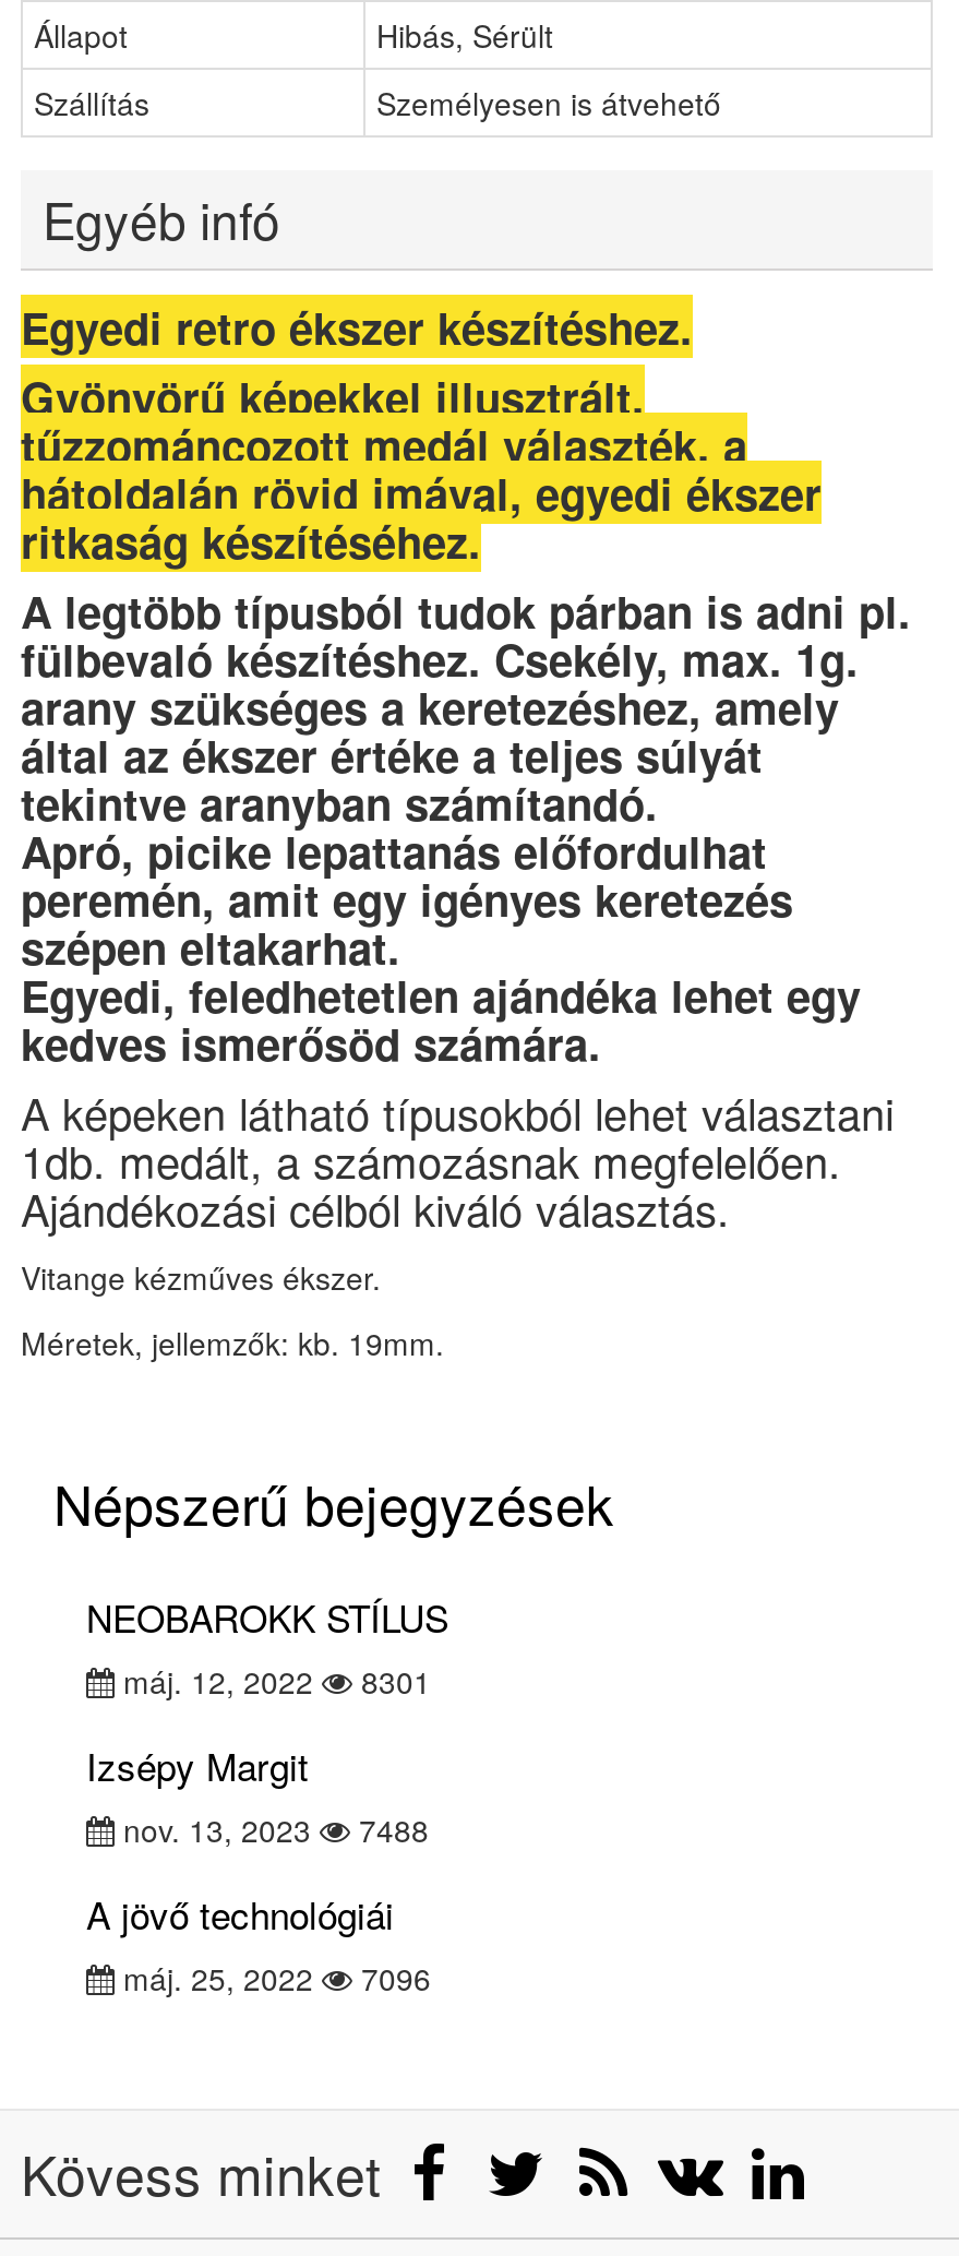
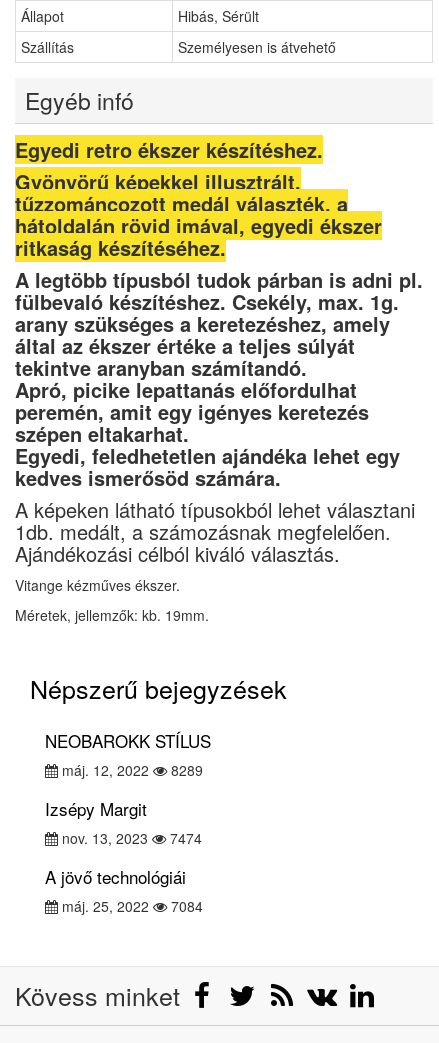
[115,1659,431,1703] máj. 12, 2022 8301 -> [58,760,203,780] máj. 12, 2022 8289
[115,1807,429,1851] nov. 13, 2023 7488 -> [58,828,202,848] nov. 13, 2023 7474
[115,1956,431,2000] máj. 25, 2022 7096 -> [58,896,203,916] máj. 25, 2022 7084

